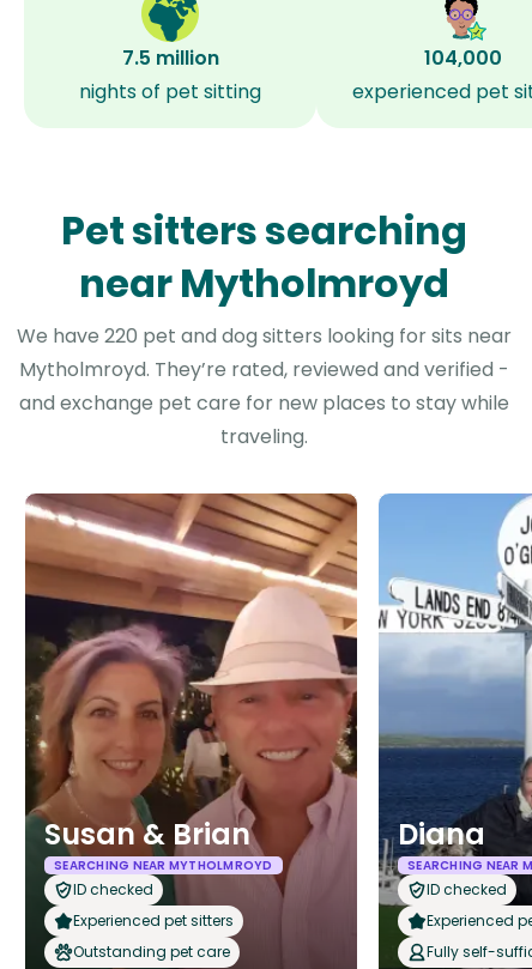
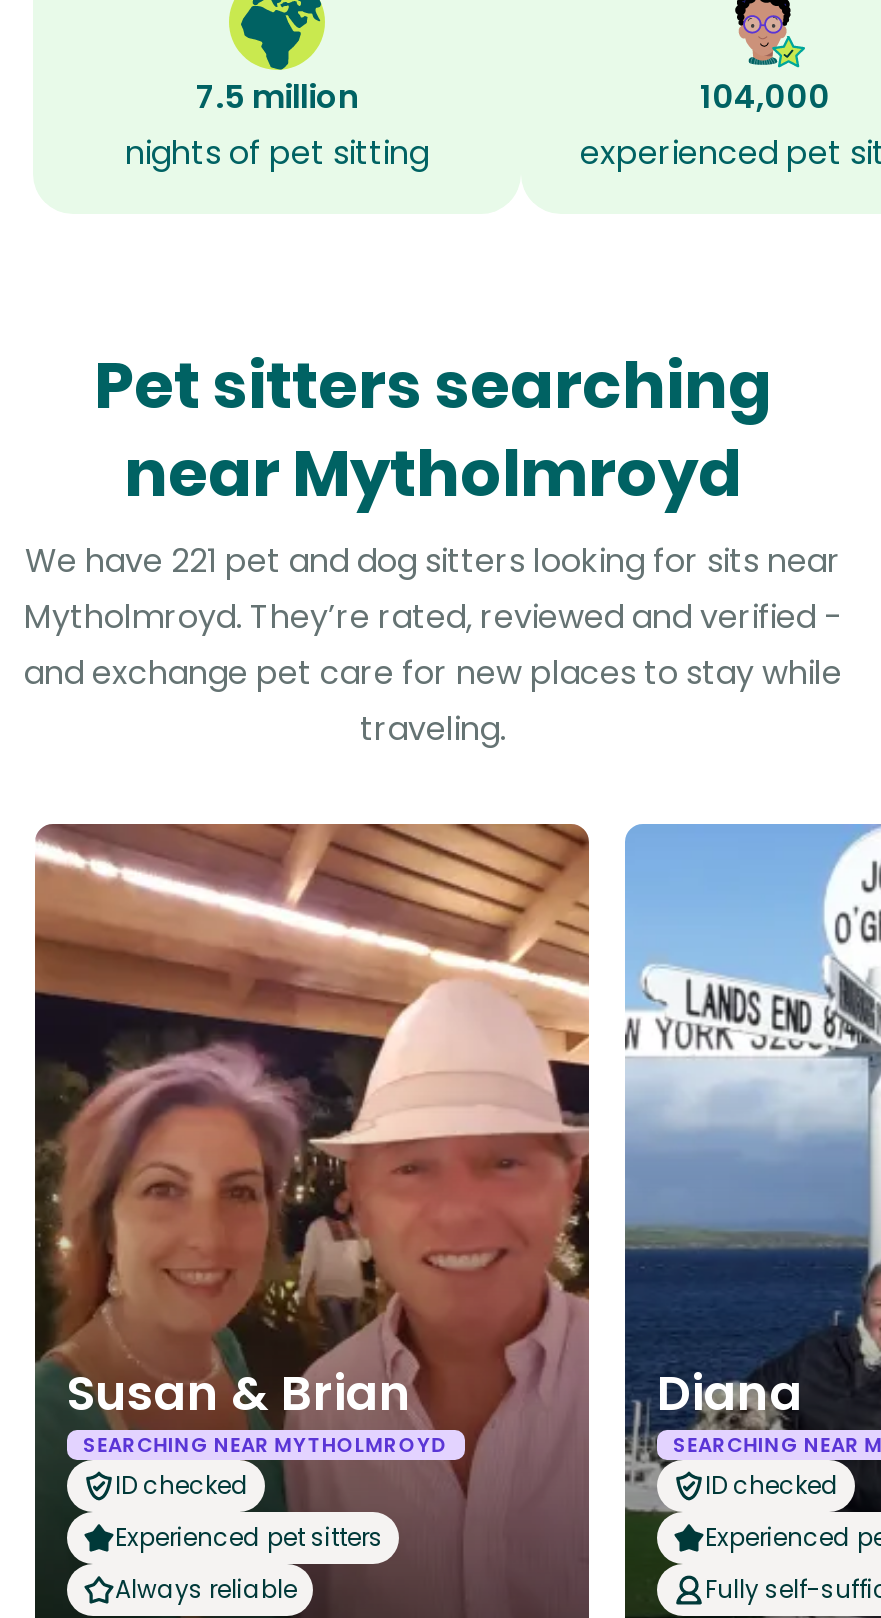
[16,322,511,350] We have 220 pet and dog sitters looking for sits near -> [25,538,841,584] We have 221 pet and dog sitters looking for sits near
[73,941,230,962] Outstanding pet care -> [115,1572,297,1606] Always reliable

